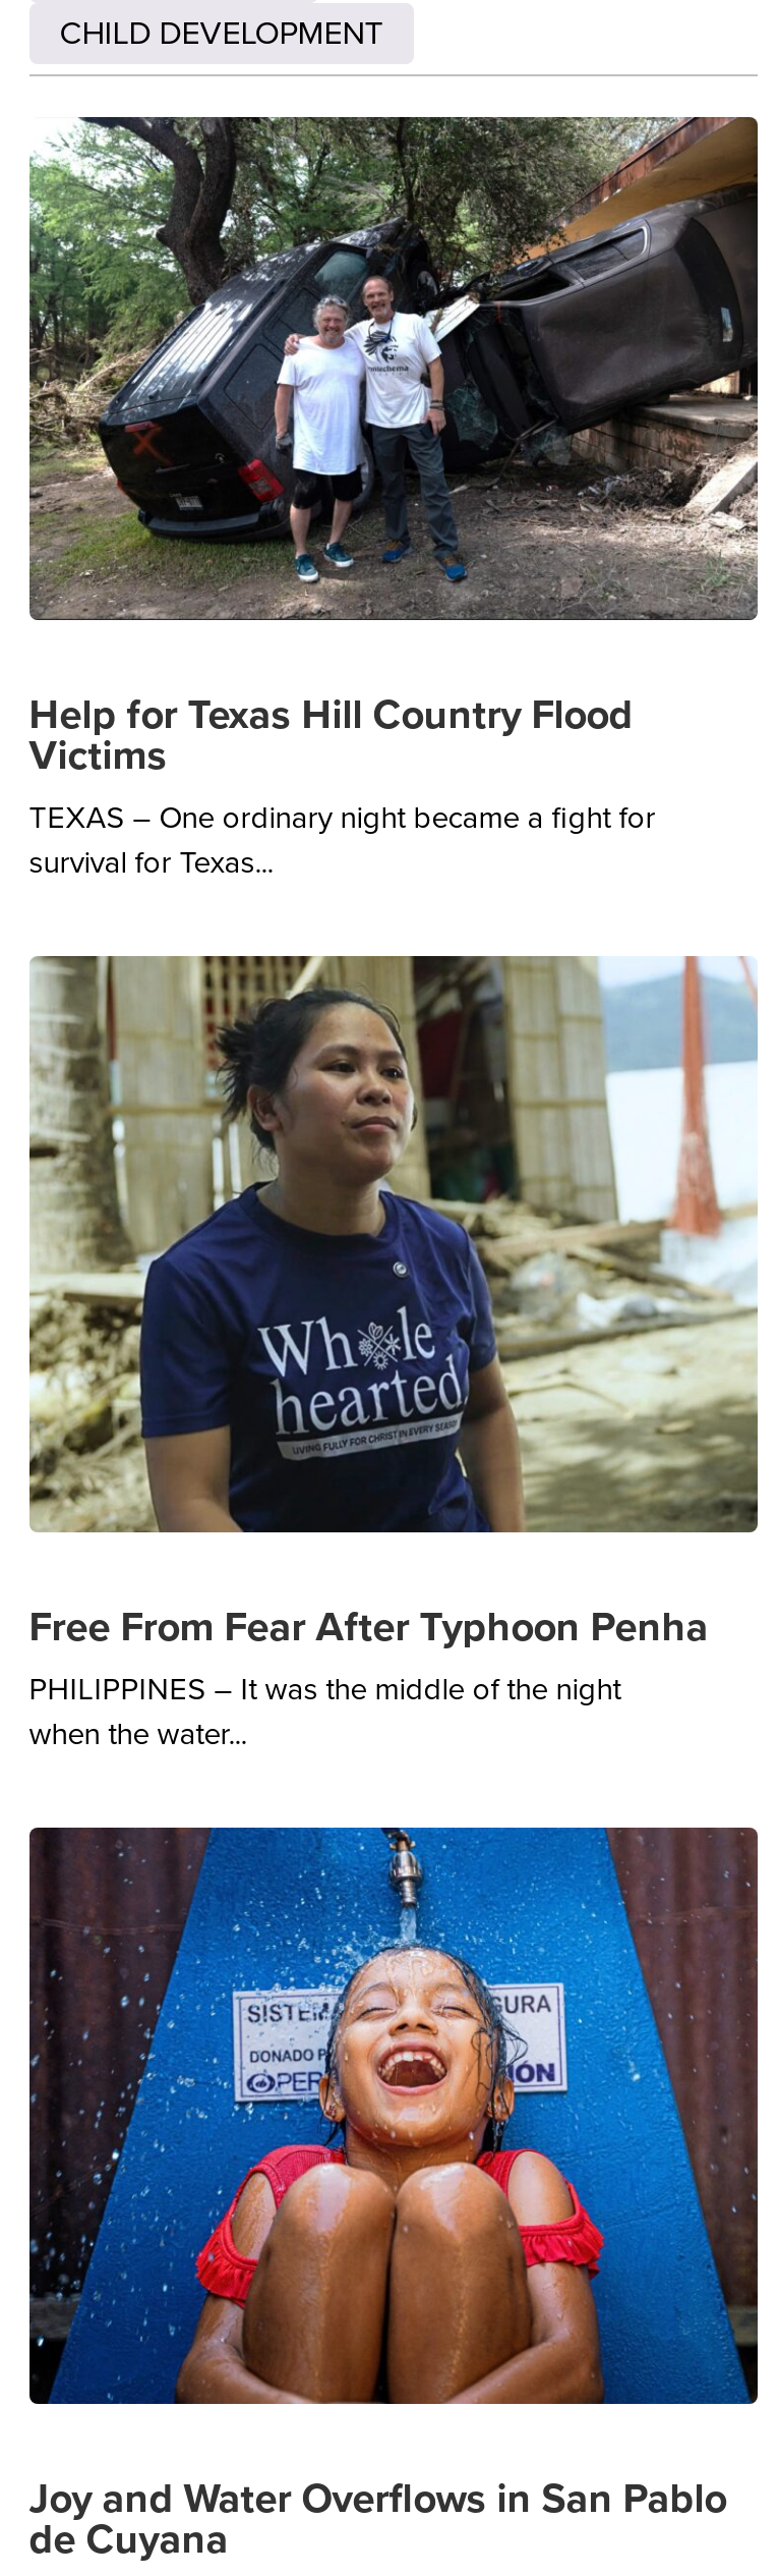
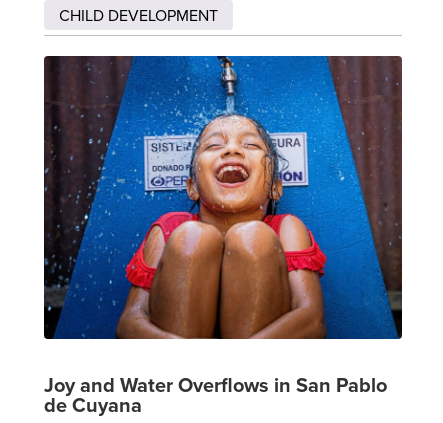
[27,114,758,885] [image] | Help for Texas Hill Country Flood | Victims | TEXAS – One ordinary night became a fight for | survival for Texas... -> none
[27,953,760,1756] [image] | Free From Fear After Typhoon Penha | PHILIPPINES – It was the middle of the night | when the water... -> none

